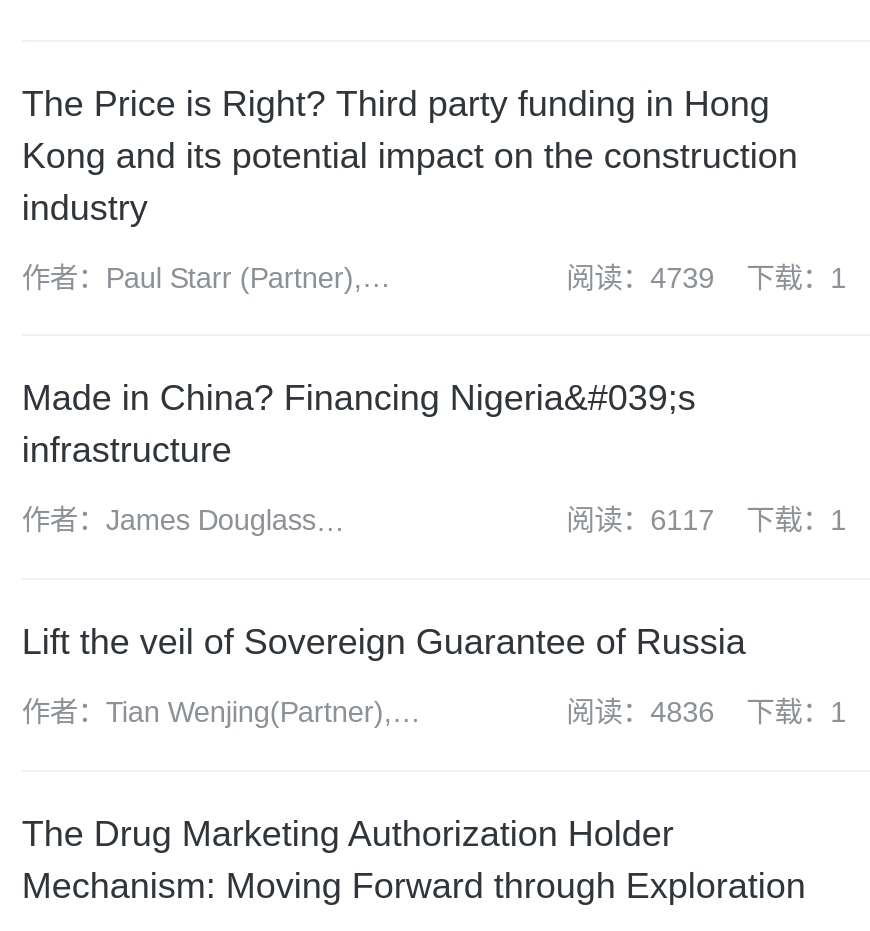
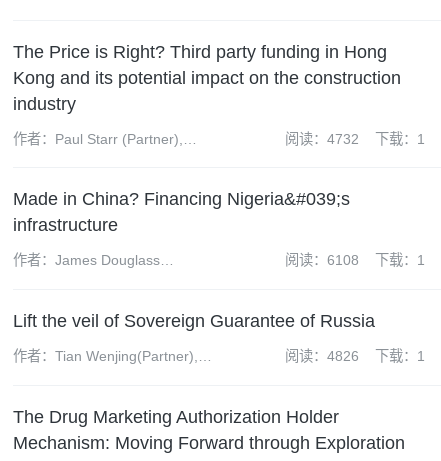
[566,261,846,293] 阅读：4739 下载：1 -> [285,130,425,146] 阅读：4732 下载：1
[566,505,846,537] 阅读：6117 下载：1 -> [285,252,425,268] 阅读：6108 下载：1
[566,696,846,728] 阅读：4836 下载：1 -> [285,348,425,364] 阅读：4826 下载：1

